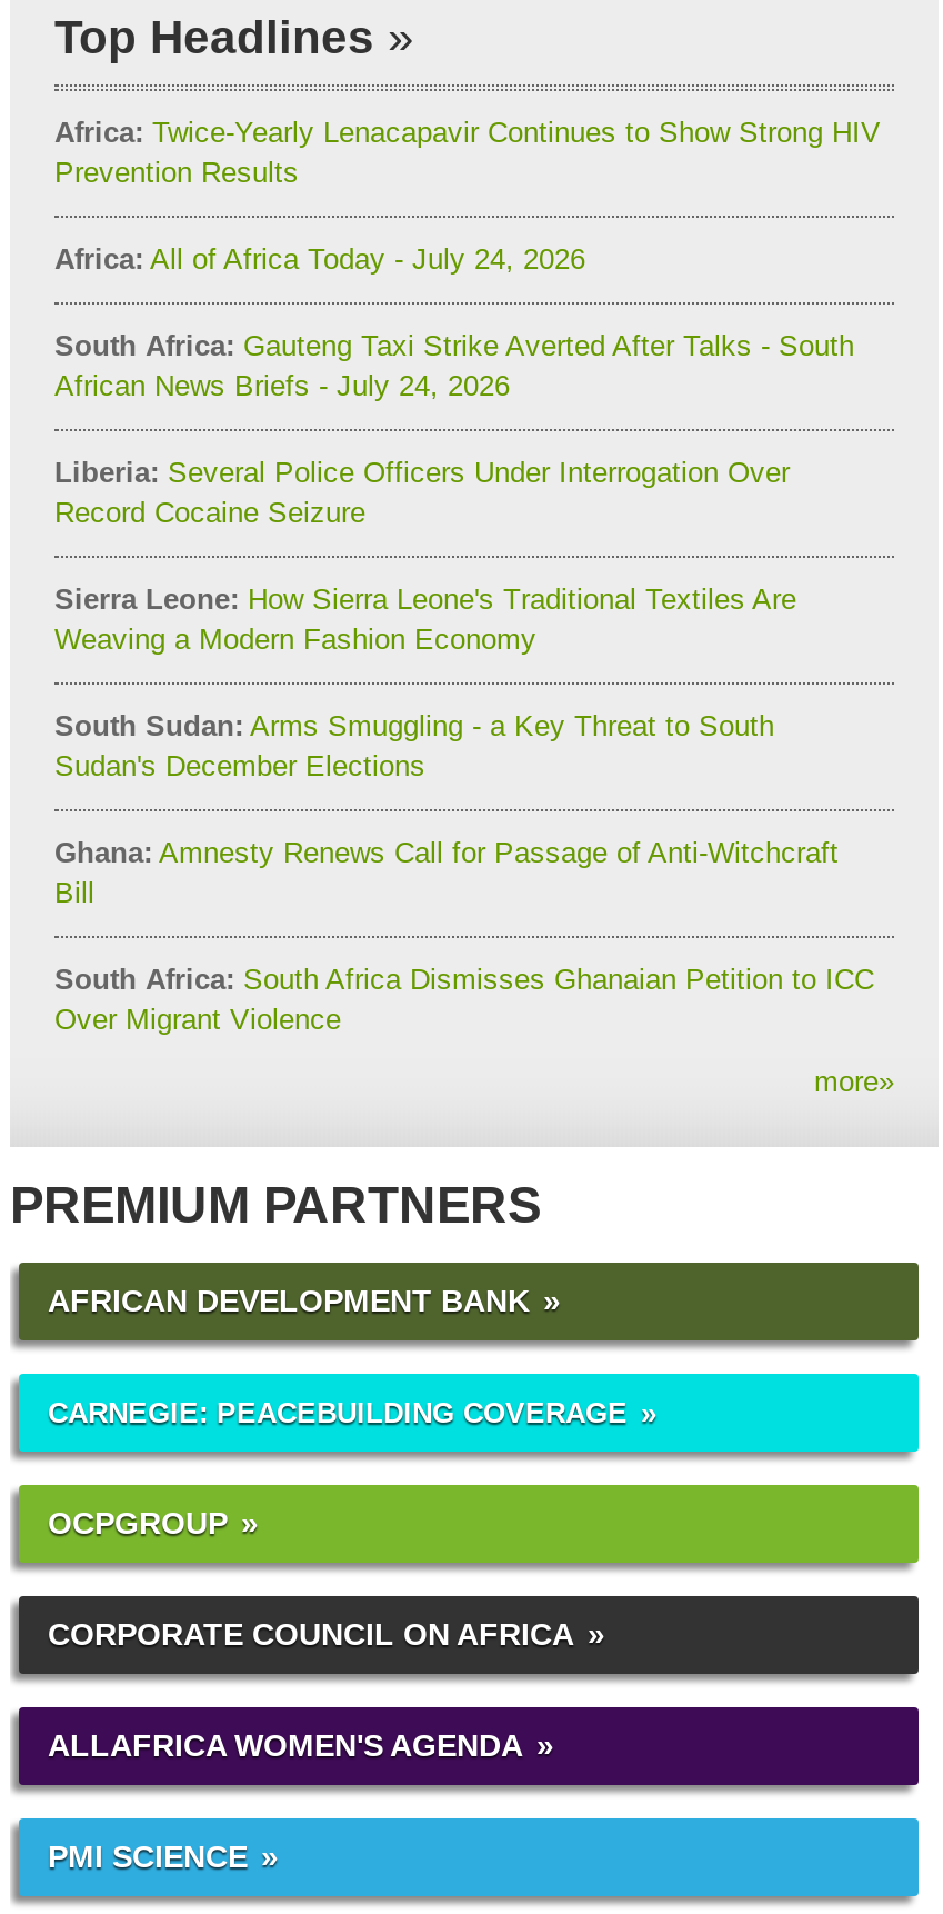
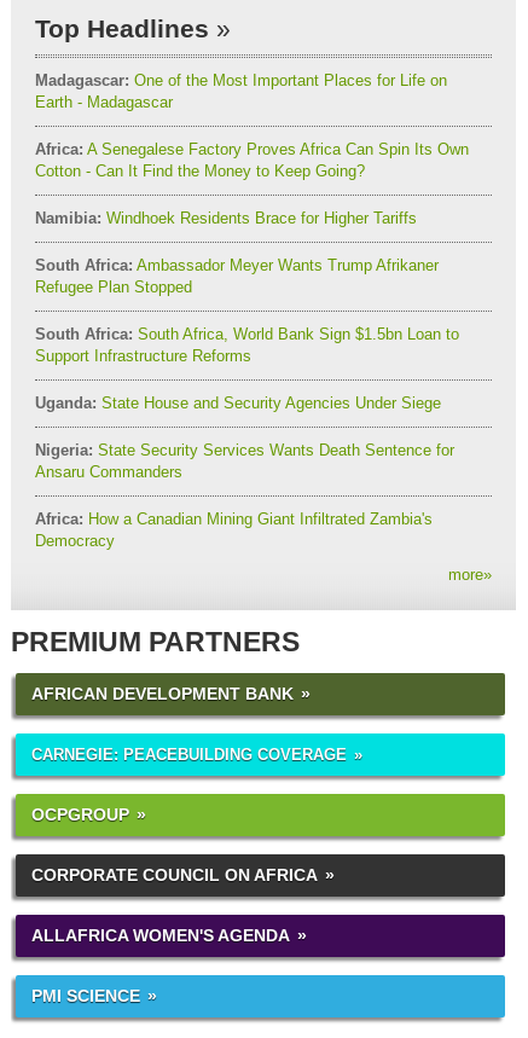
[54,117,881,190] Africa: Twice-Yearly Lenacapavir Continues to Show Strong HIV | Prevention Results -> [35,71,447,111] Madagascar: One of the Most Important Places for Life on | Earth - Madagascar
[54,243,585,277] Africa: All of Africa Today - July 24, 2026 -> [35,140,469,179] Africa: A Senegalese Factory Proves Africa Can Spin Its Own | Cotton - Can It Find the Money to Keep Going?
[54,330,854,403] South Africa: Gauteng Taxi Strike Averted After Talks - South | African News Briefs - July 24, 2026 -> [35,208,417,227] Namibia: Windhoek Residents Brace for Higher Tariffs
[54,457,790,530] Liberia: Several Police Officers Under Interrogation Over | Record Cocaine Seizure -> [35,256,439,295] South Africa: Ambassador Meyer Wants Trump Afrikaner | Refugee Plan Stopped
[54,584,796,657] Sierra Leone: How Sierra Leone's Traditional Textiles Are | Weaving a Modern Fashion Economy -> [35,324,459,364] South Africa: South Africa, World Bank Sign $1.5bn Loan to | Support Infrastructure Reforms
[54,710,774,784] South Sudan: Arms Smuggling - a Key Threat to South | Sudan's December Elections -> [35,393,441,411] Uganda: State House and Security Agencies Under Siege
[54,837,839,910] Ghana: Amnesty Renews Call for Passage of Anti-Witchcraft | Bill -> [35,440,454,480] Nigeria: State Security Services Wants Death Sentence for | Ansaru Commanders
[54,964,874,1037] South Africa: South Africa Dismisses Ghanaian Petition to ICC | Over Migrant Violence -> [35,509,433,549] Africa: How a Canadian Mining Giant Infiltrated Zambia's | Democracy

